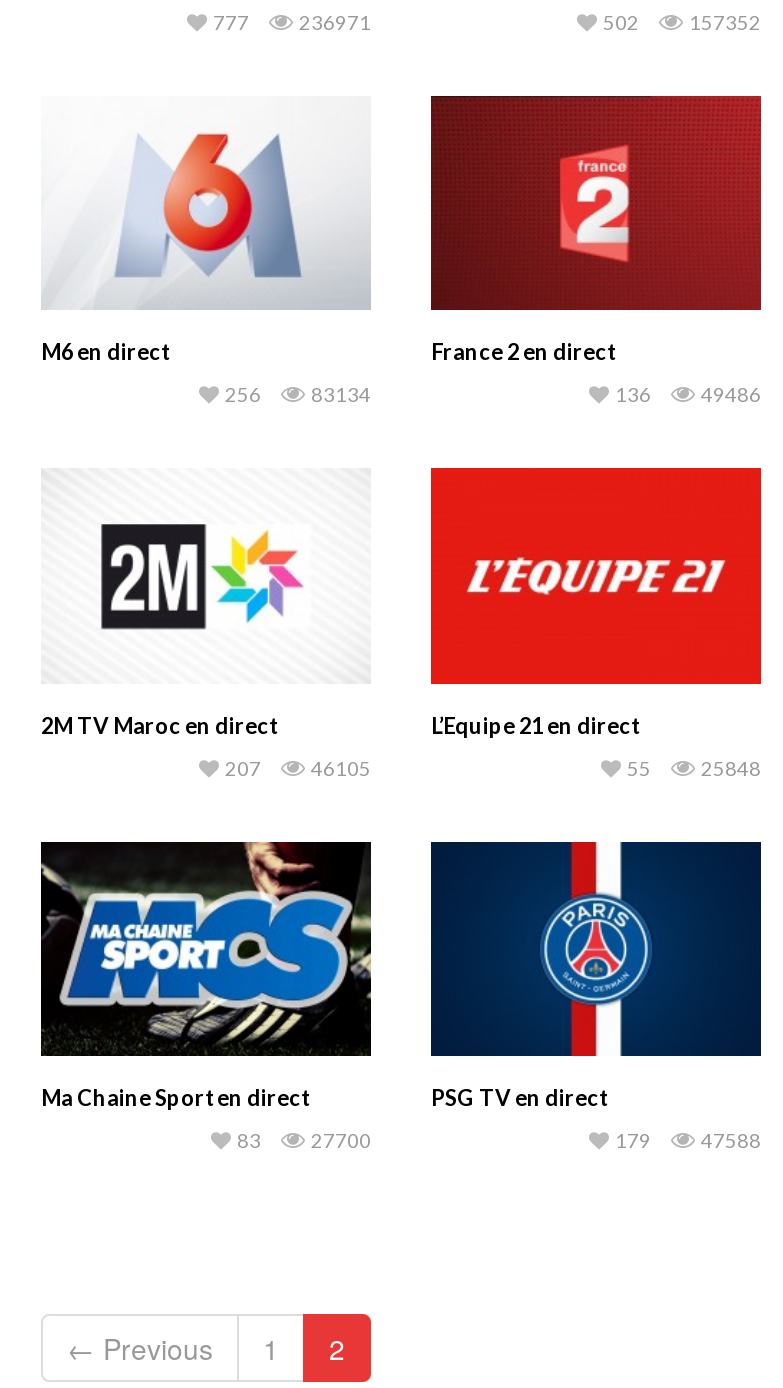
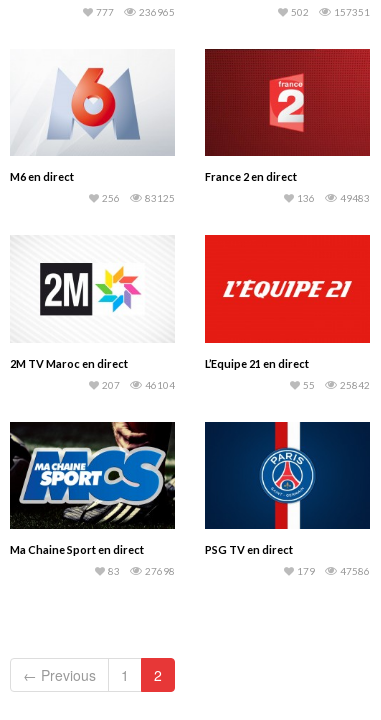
[299,9,371,33] 236971 -> [139,6,175,18] 236965
[689,9,761,33] 157352 -> [334,6,370,18] 157351
[311,382,371,406] 83134 -> [145,192,175,204] 83125
[701,382,761,406] 49486 -> [340,192,370,204] 49483
[311,756,371,780] 46105 -> [145,379,175,391] 46104
[701,756,761,780] 25848 -> [340,379,370,391] 25842
[311,1129,371,1153] 27700 -> [145,565,175,577] 27698
[701,1129,761,1153] 47588 -> [340,565,370,577] 47586

